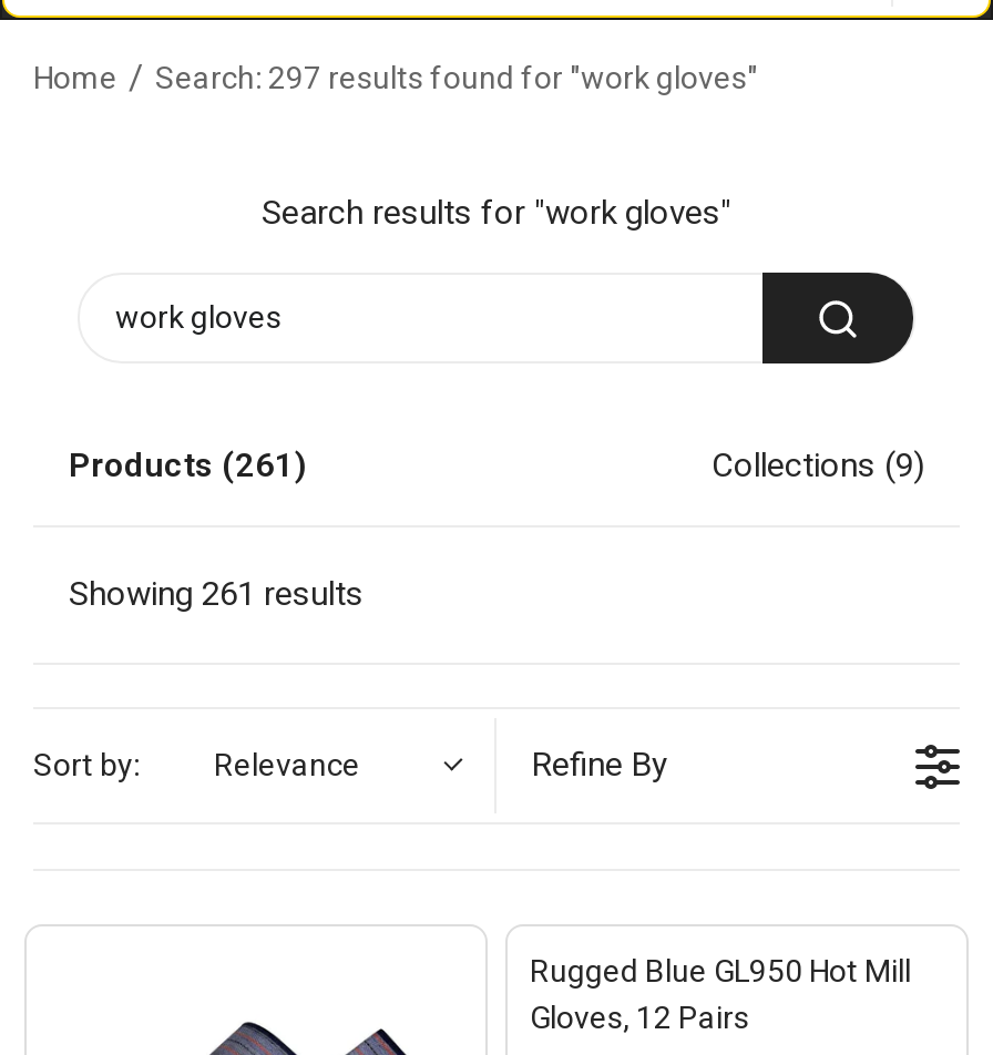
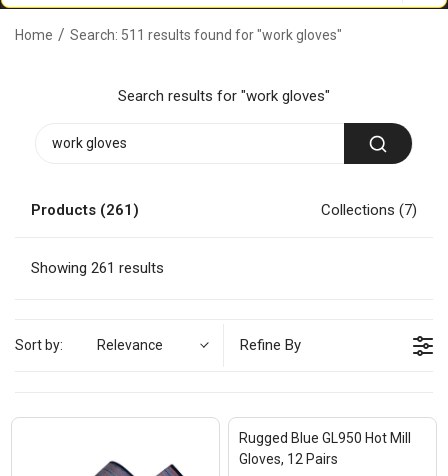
[155,59,758,95] Search: 297 results found for "work gloves" -> [70,27,342,43] Search: 511 results found for "work gloves"
[712,445,924,485] Collections (9) -> [321,201,417,219] Collections (7)

